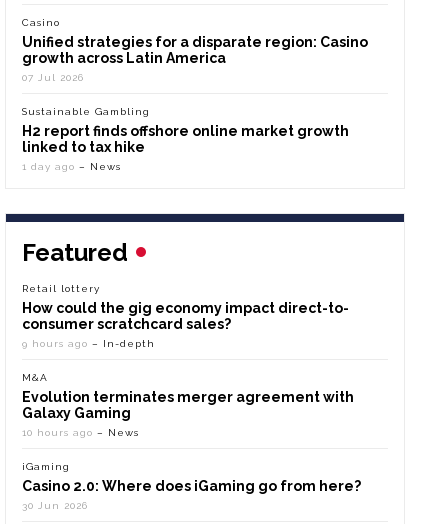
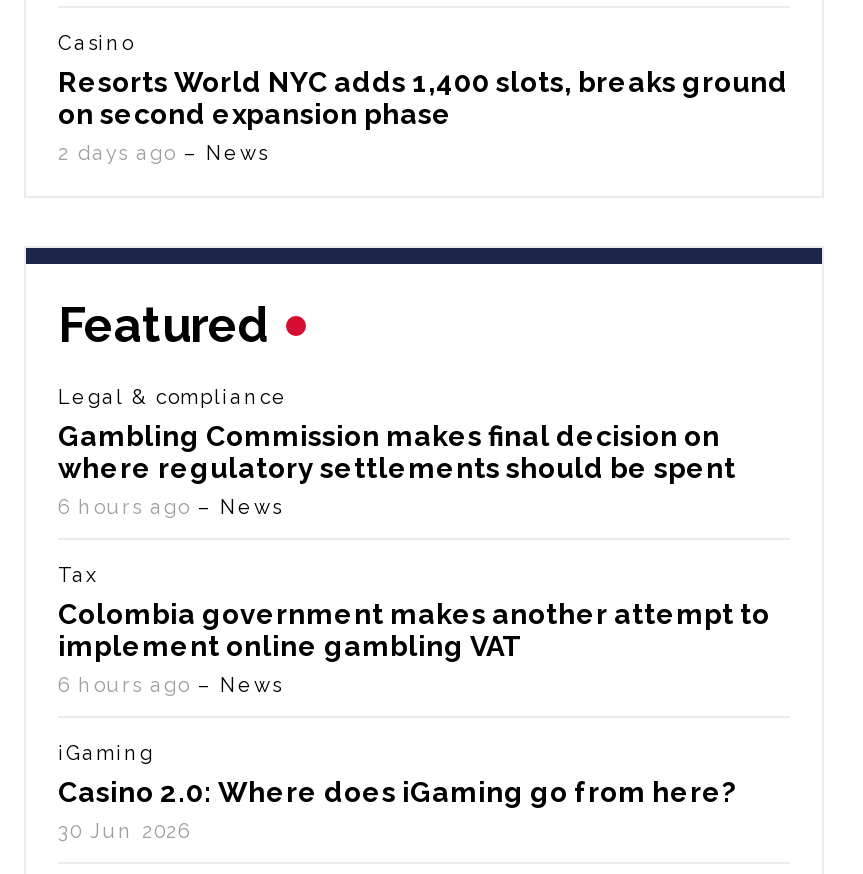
[22,34,368,172] Unified strategies for a disparate region: Casino | growth across Latin America | 07 Jul 2026 | Sustainable Gambling | H2 report finds offshore online market growth | linked to tax hike | 1 day ago – News -> [58,66,788,164] Resorts World NYC adds 1,400 slots, breaks ground | on second expansion phase | 2 days ago – News
[22,283,349,349] Retail lottery | How could the gig economy impact direct-to- | consumer scratchcard sales? | 9 hours ago – In-depth -> [58,386,736,518] Legal & compliance | Gambling Commission makes final decision on | where regulatory settlements should be spent | 6 hours ago – News
[22,372,354,438] M&A | Evolution terminates merger agreement with | Galaxy Gaming | 10 hours ago – News -> [58,564,770,696] Tax | Colombia government makes another attempt to | implement online gambling VAT | 6 hours ago – News

